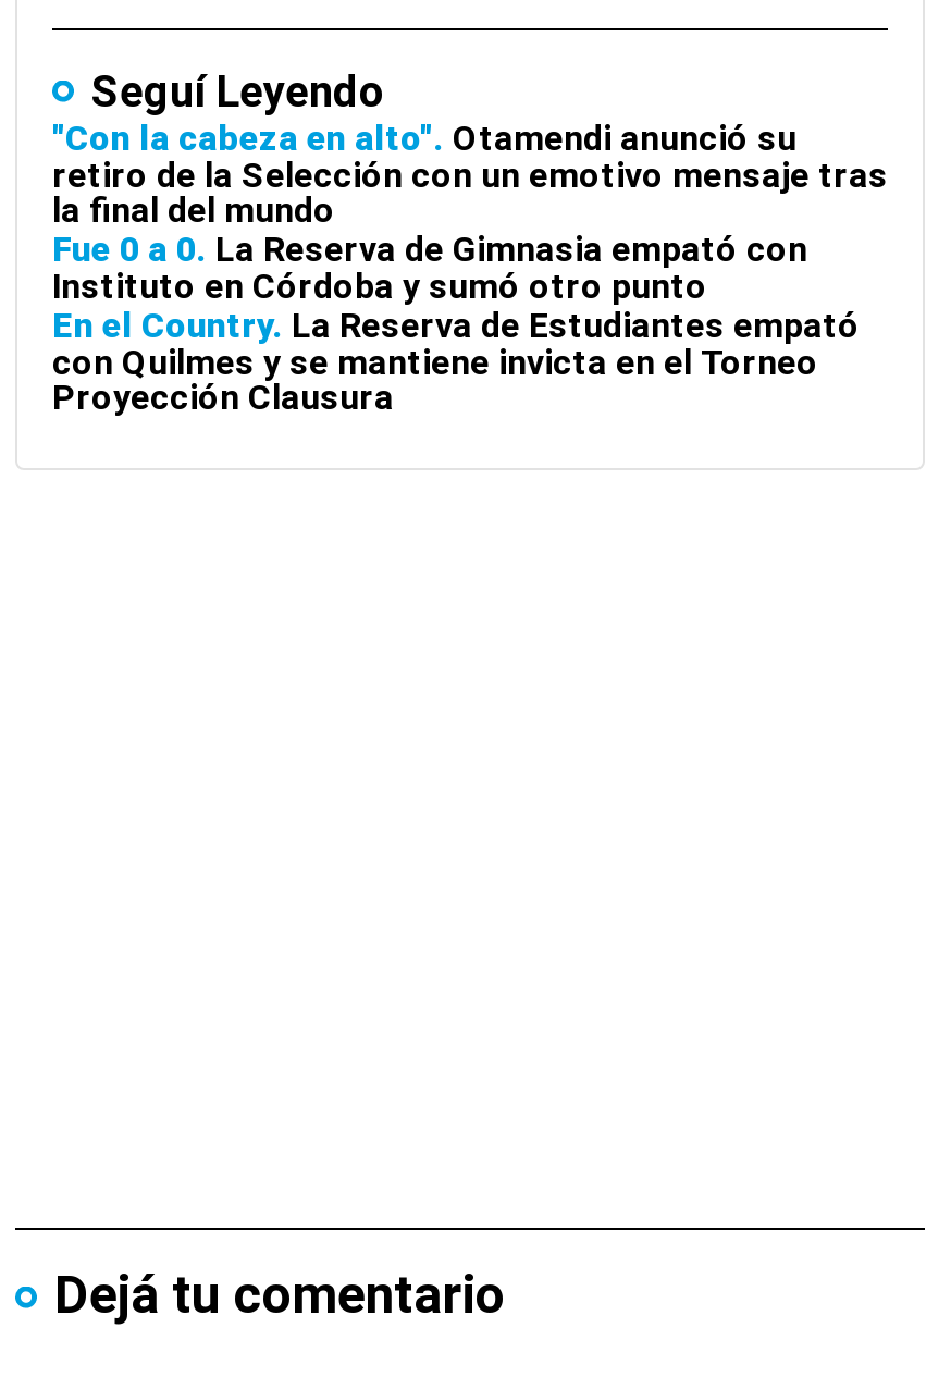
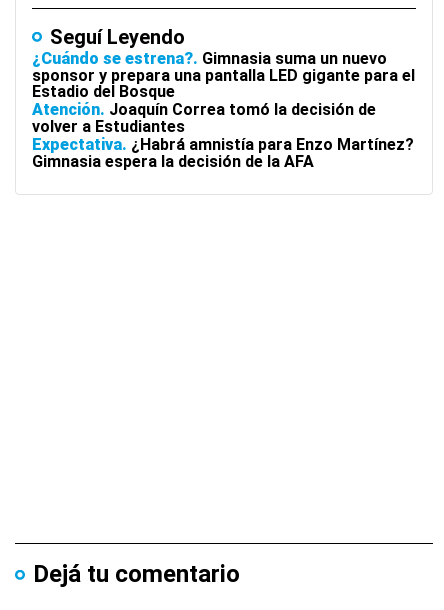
[52,118,888,418] "Con la cabeza en alto" Otamendi anunció su | retiro de la Selección con un emotivo mensaje tras | la final del mundo | Fue 0 a 0 La Reserva de Gimnasia empató con | Instituto en Córdoba y sumó otro punto | En el Country La Reserva de Estudiantes empató | con Quilmes y se mantiene invicta en el Torneo | Proyección Clausura -> [32,49,415,171] ¿Cuándo se estrena? Gimnasia suma un nuevo | sponsor y prepara una pantalla LED gigante para el | Estadio del Bosque | Atención Joaquín Correa tomó la decisión de | volver a Estudiantes | Expectativa ¿Habrá amnistía para Enzo Martínez? | Gimnasia espera la decisión de la AFA

